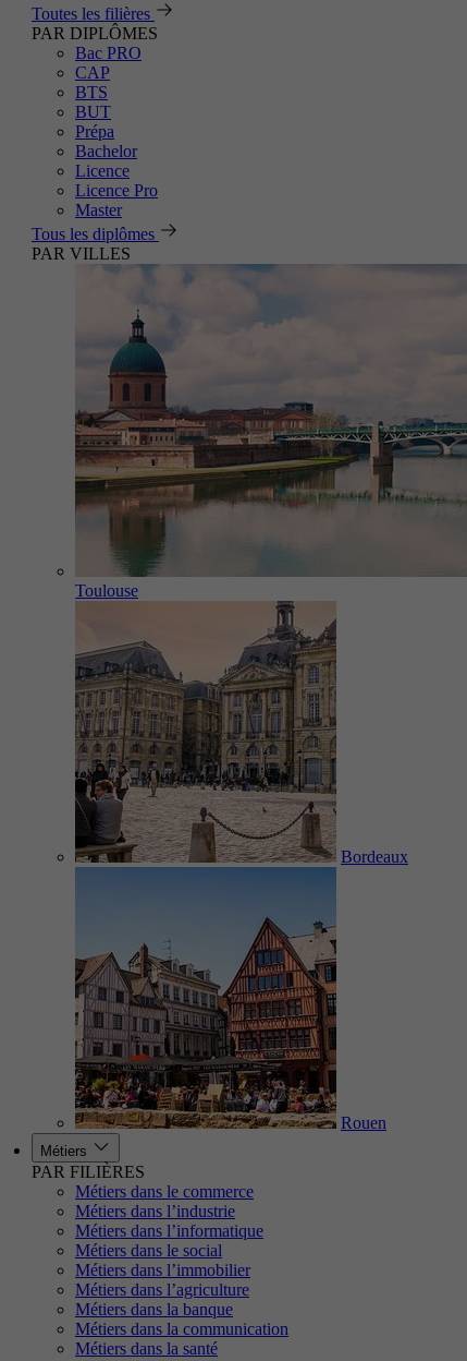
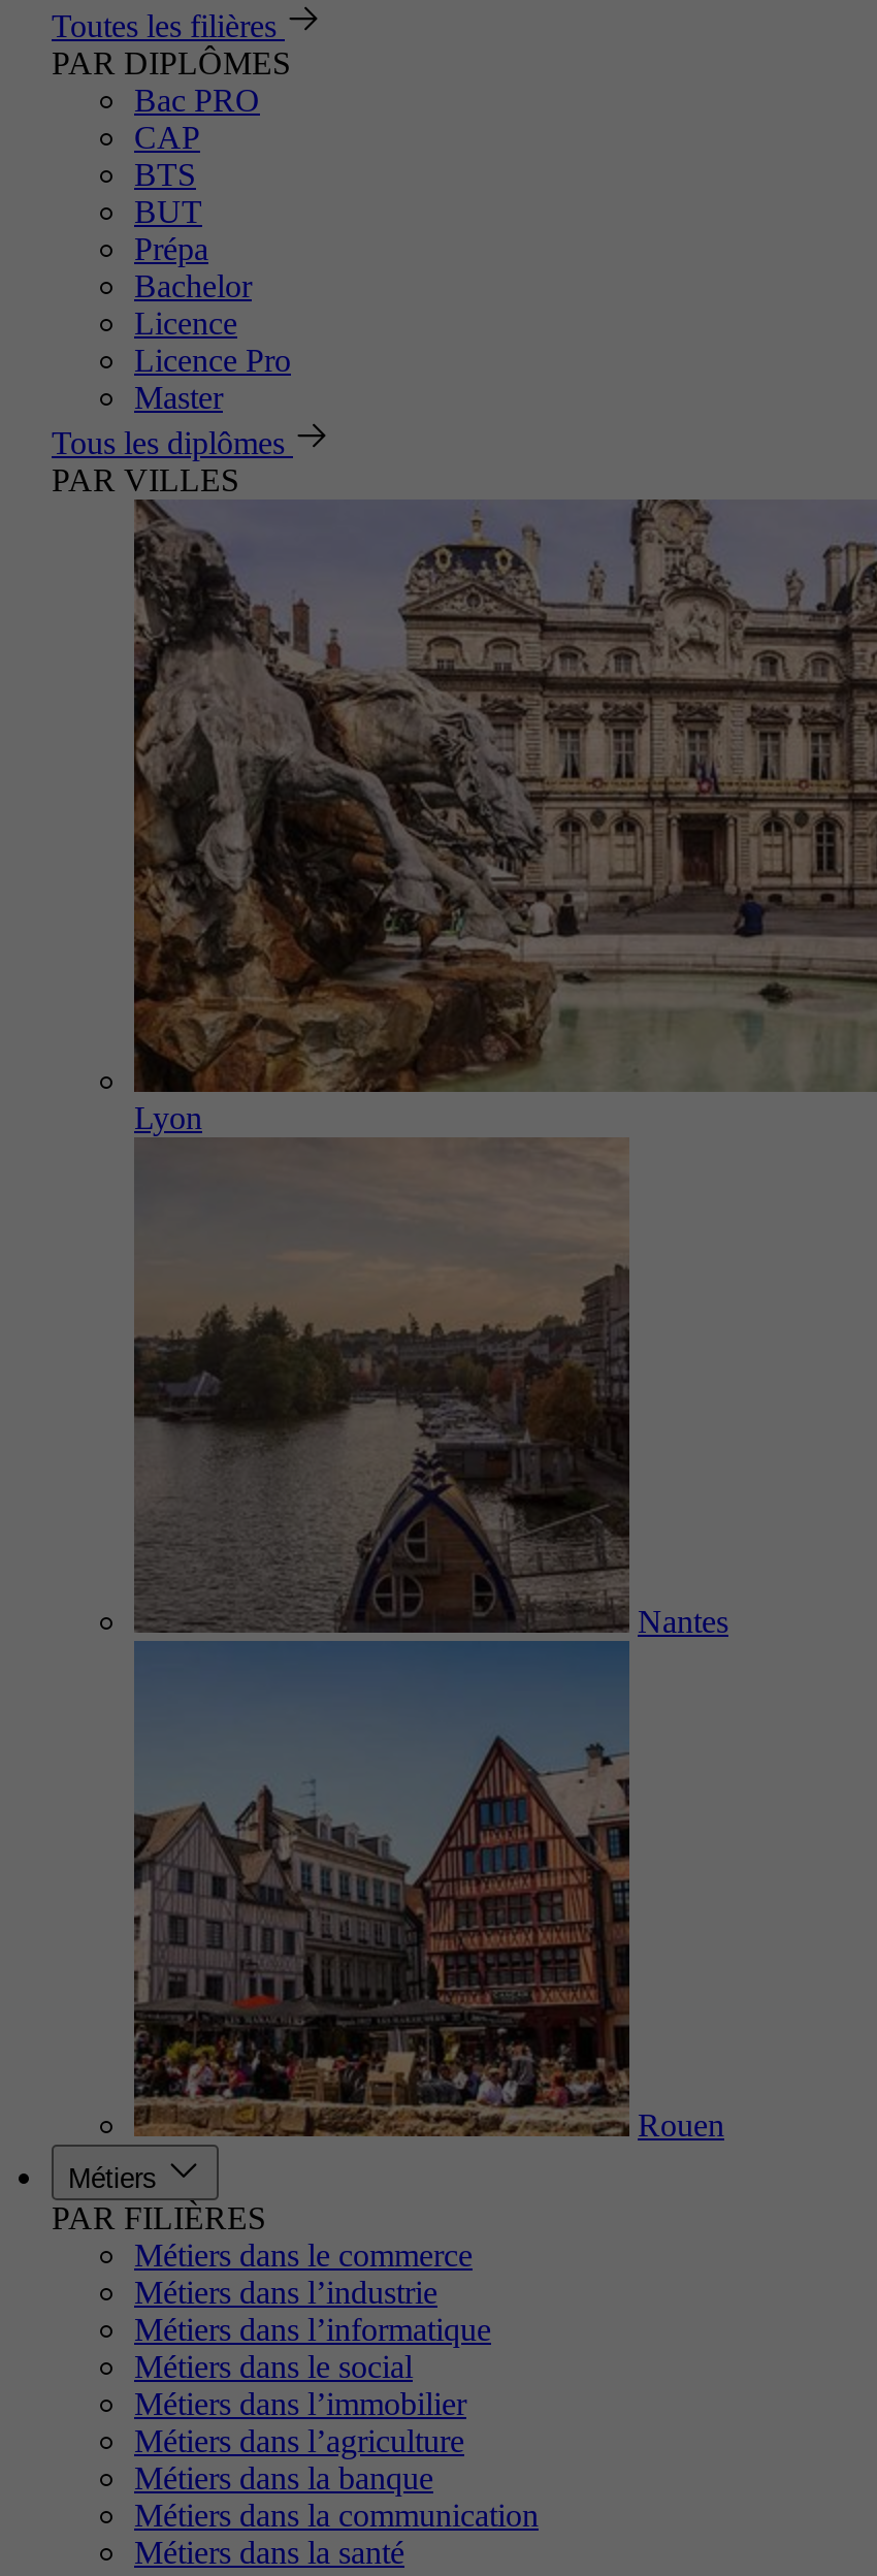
[74,264,464,600] [image] | Toulouse -> [132,500,871,1135] [image] | Lyon
[74,601,408,866] [image] | Bordeaux -> [134,1137,728,1639] [image] | Nantes

